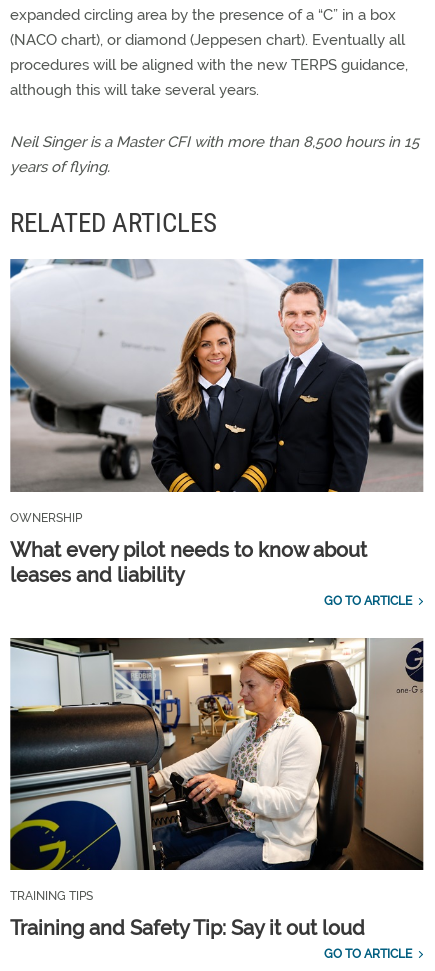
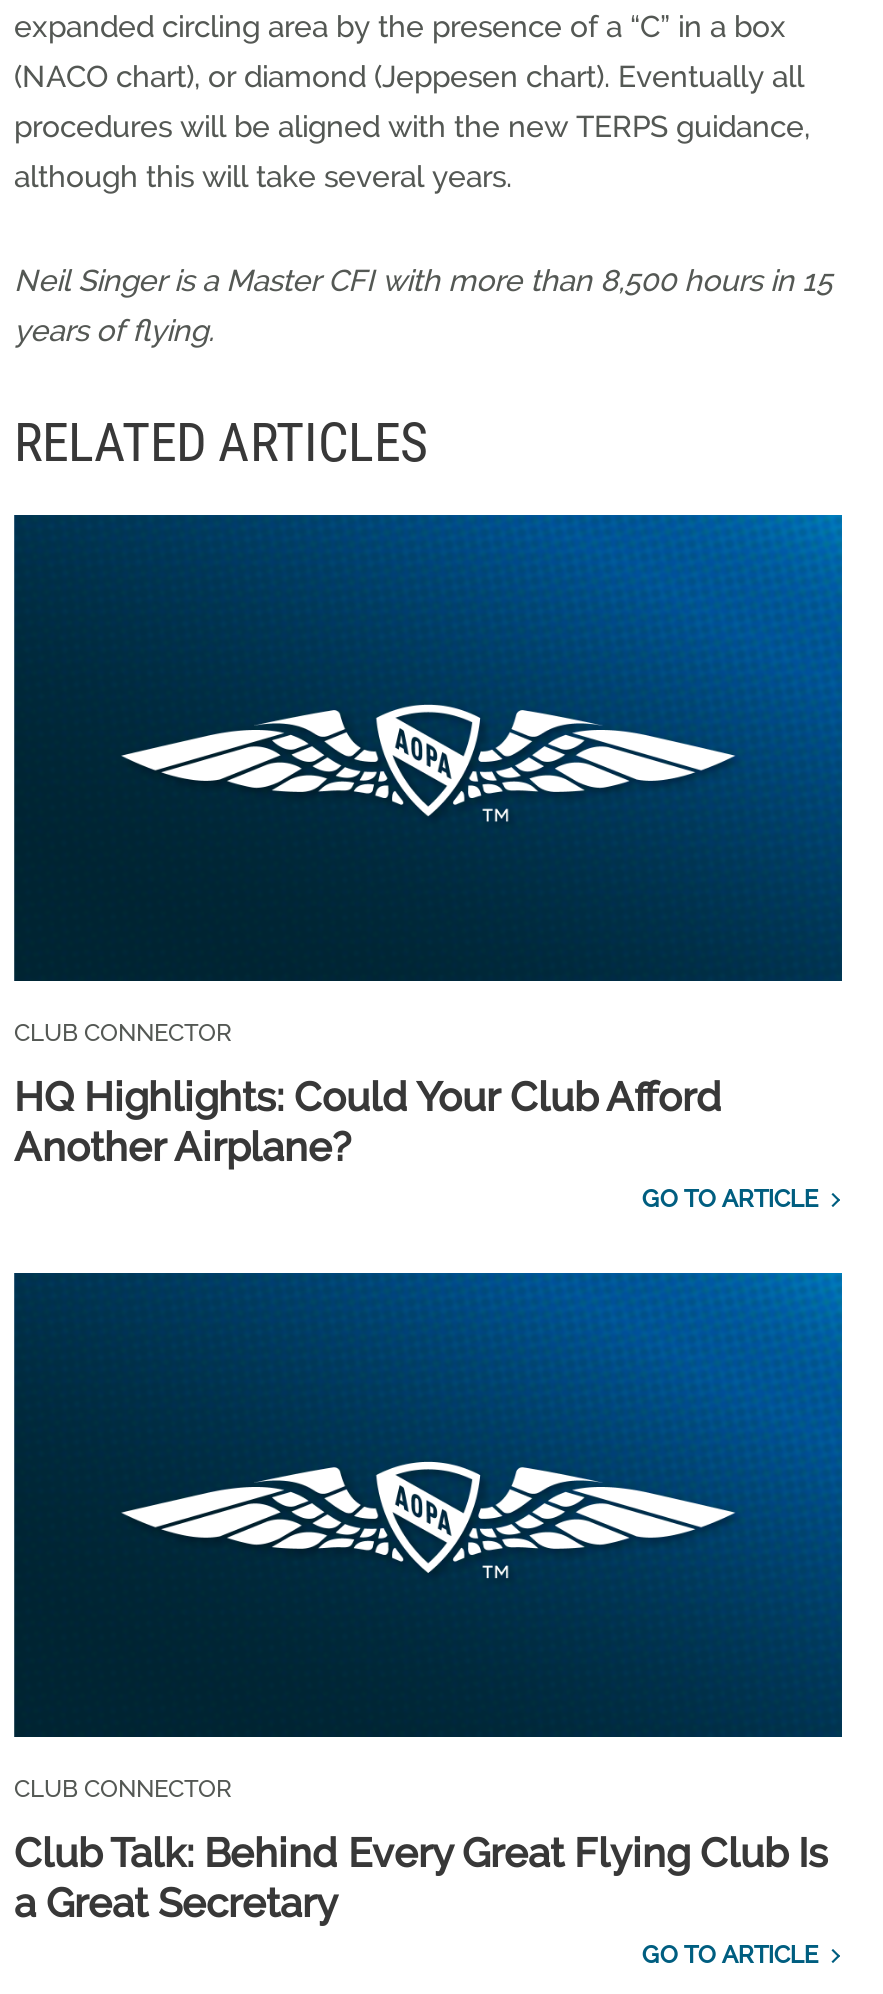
[9,258,424,525] [image] | OWNERSHIP -> [12,513,844,1046] [image] | CLUB CONNECTOR
[10,538,367,587] What every pilot needs to know about | leases and liability -> [14,1072,722,1170] HQ Highlights: Could Your Club Afford | Another Airplane?
[9,637,424,903] [image] | TRAINING TIPS -> [12,1271,844,1804] [image] | CLUB CONNECTOR
[10,916,365,940] Training and Safety Tip: Say it out loud -> [14,1830,828,1928] Club Talk: Behind Every Great Flying Club Is | a Great Secretary

